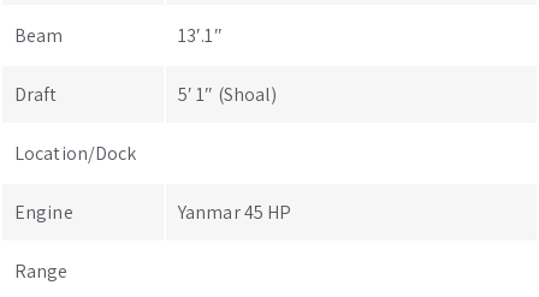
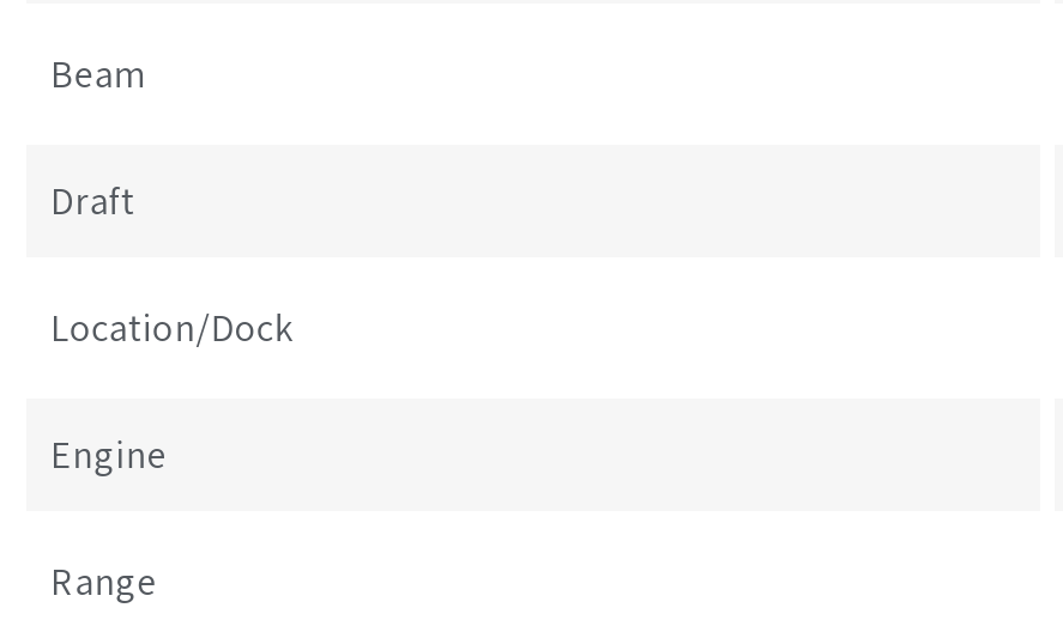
[178,23,222,48] 13′.1″ -> none
[178,82,277,107] 5′ 1″ (Shoal) -> none
[178,199,291,225] Yanmar 45 HP -> none

